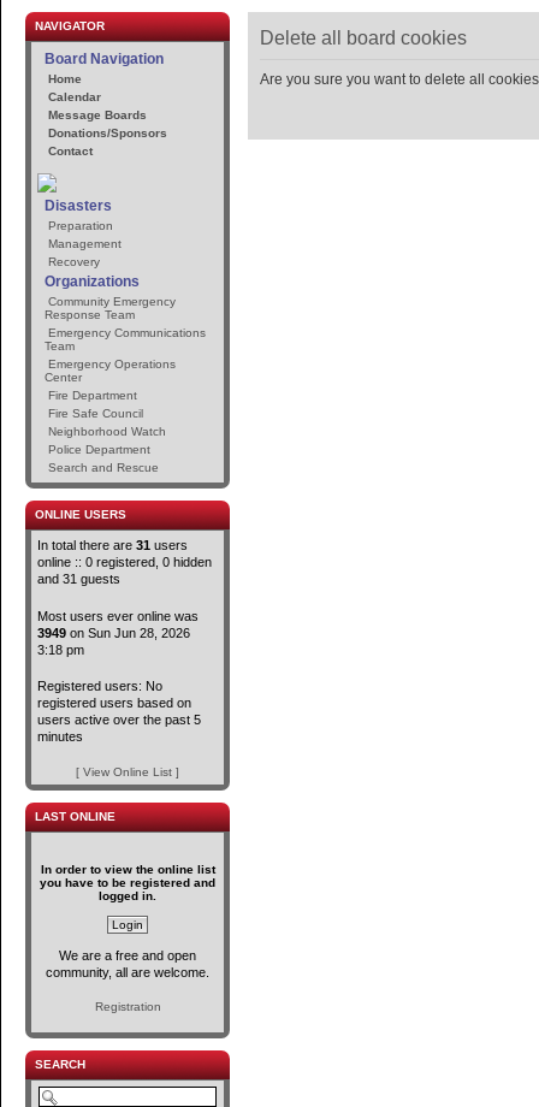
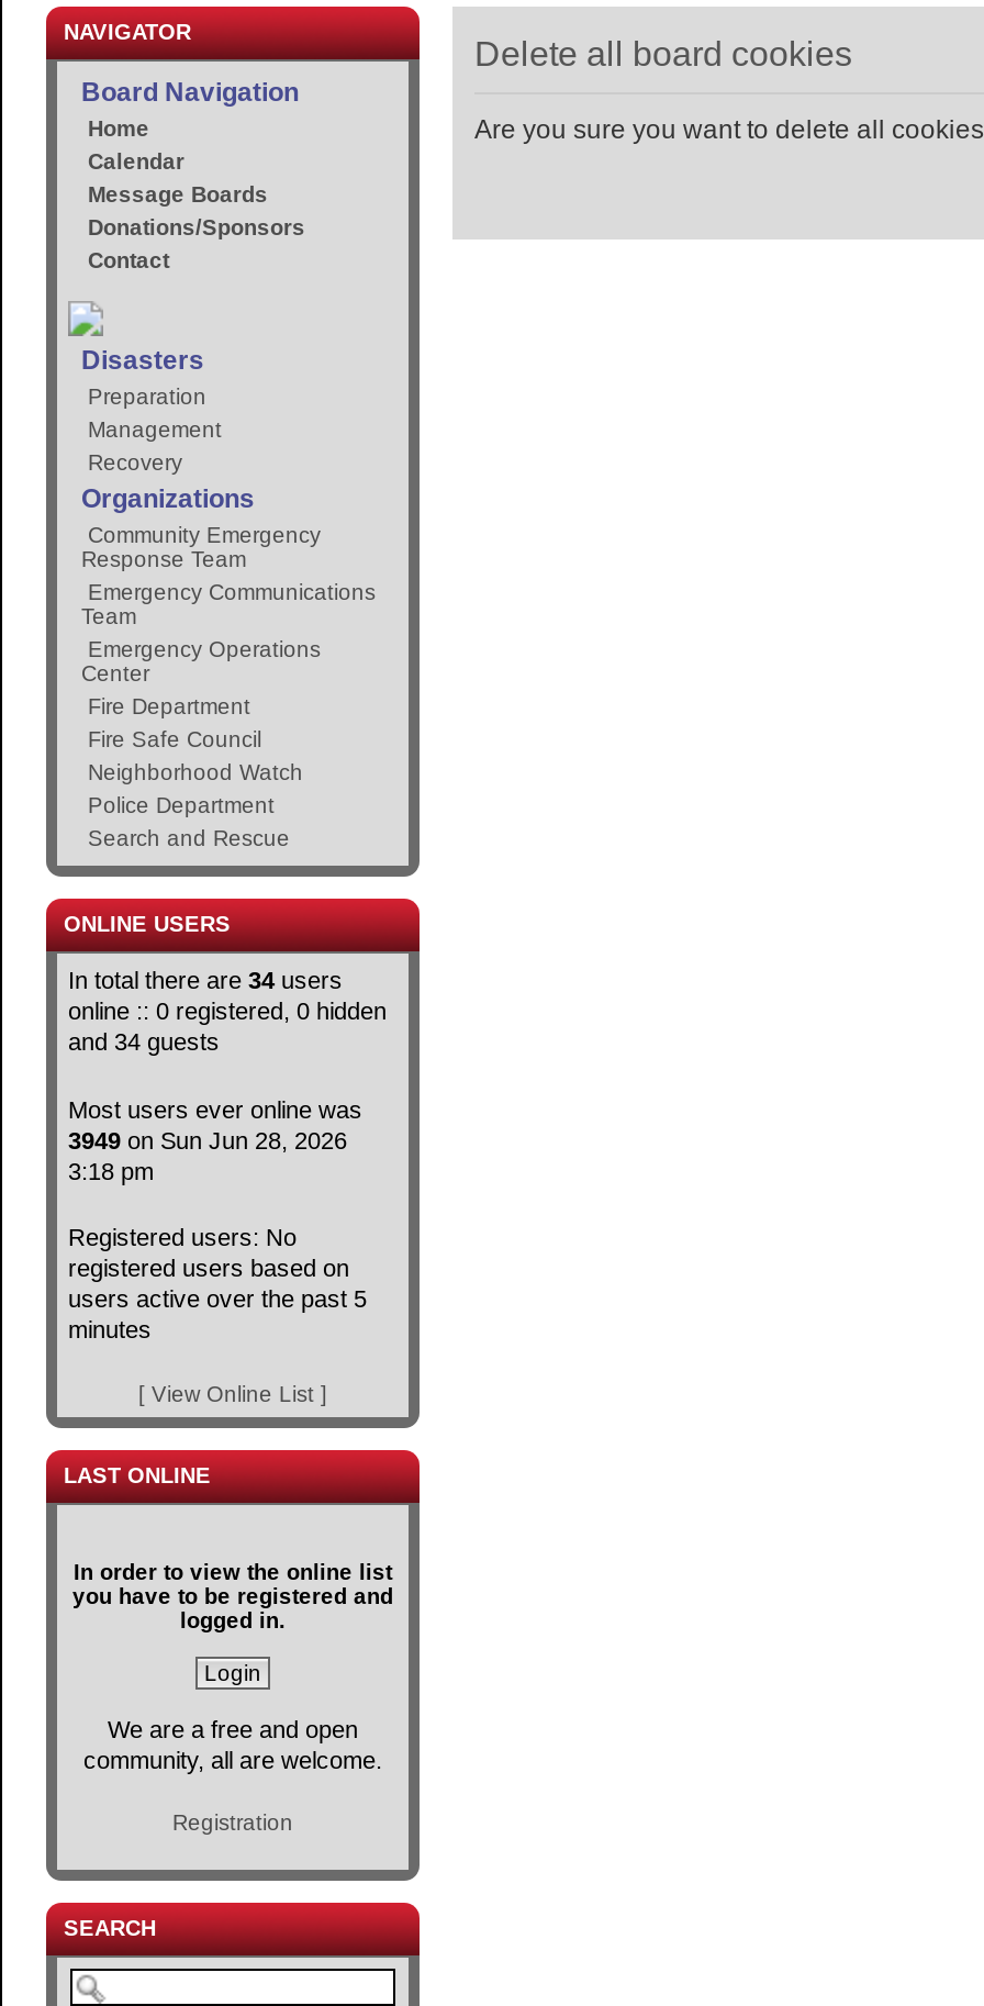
[37,538,188,552] In total there are 31 users -> [68,967,343,993] In total there are 34 users
[37,572,120,586] and 31 guests -> [68,1028,220,1055] and 34 guests

